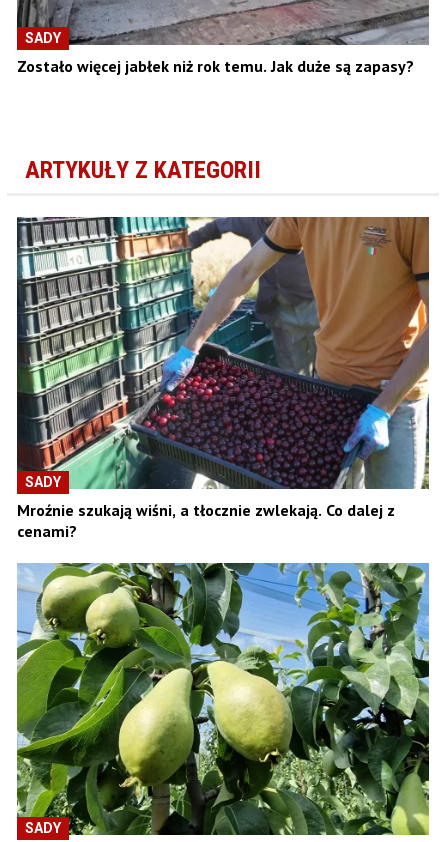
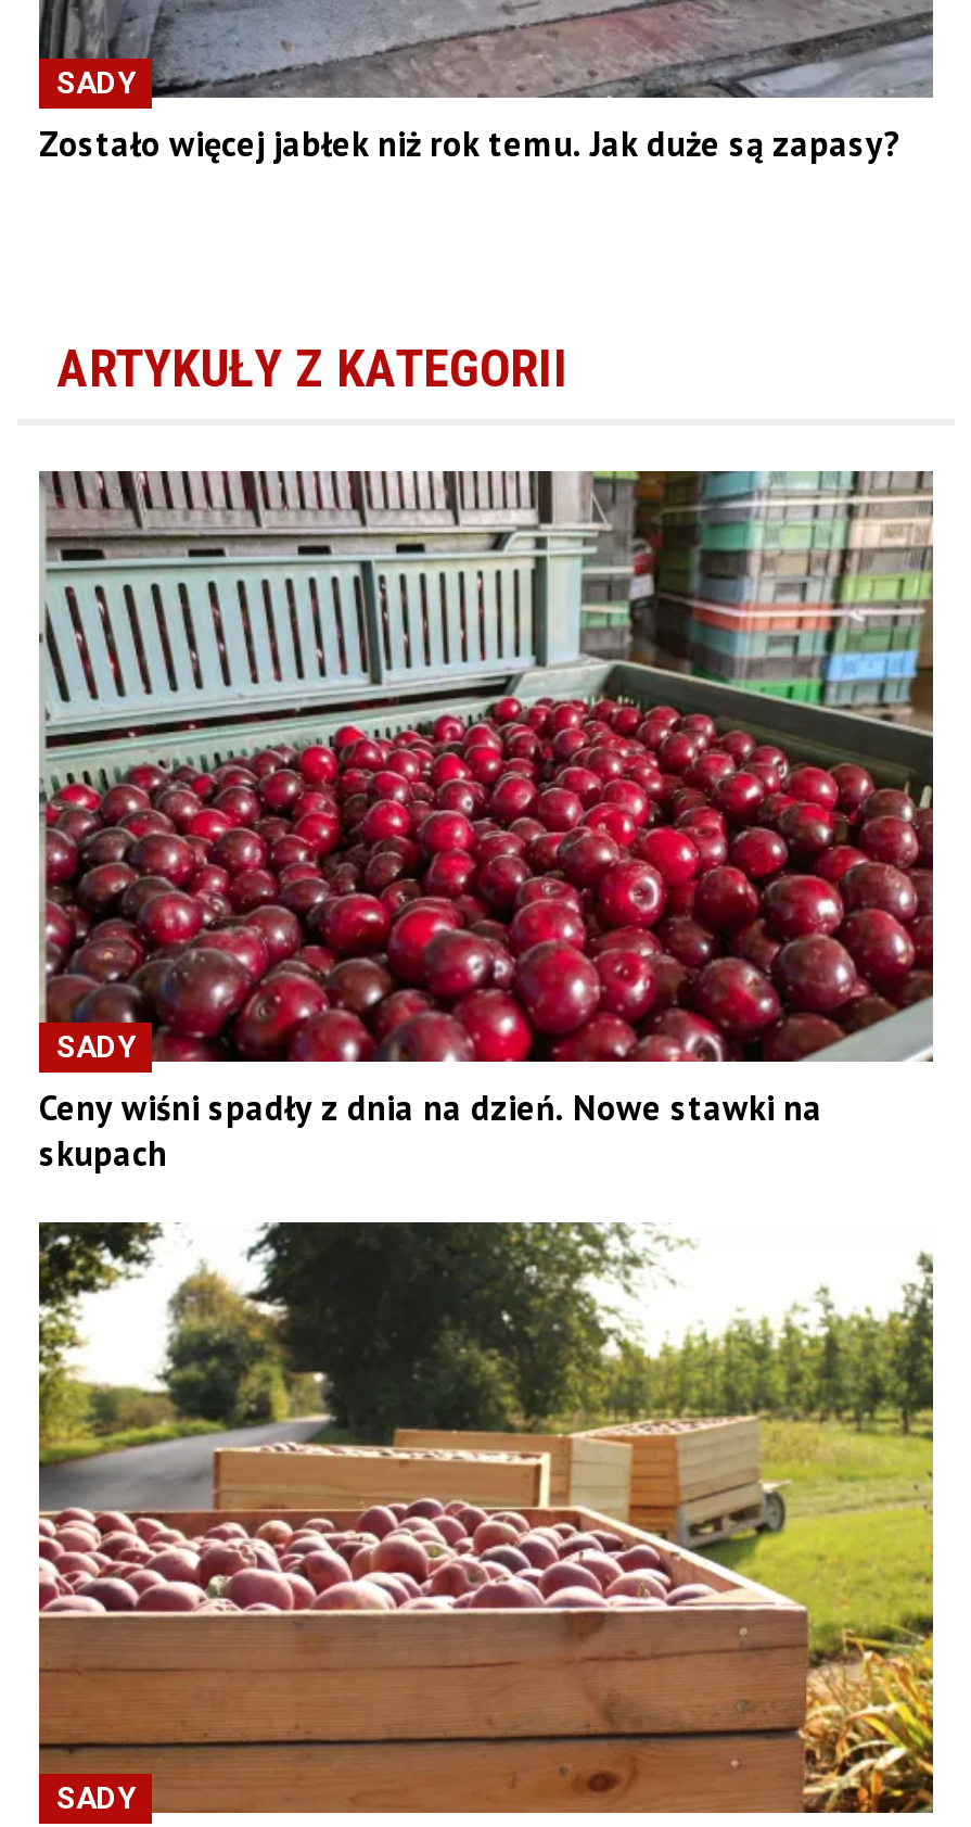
[17,216,430,541] [image] | Mroźnie szukają wiśni, a tłocznie zwlekają. Co dalej z | cenami? -> [39,469,935,1175] [image] | Ceny wiśni spadły z dnia na dzień. Nowe stawki na | skupach
[16,562,430,836] [image] -> [37,1220,935,1815] [image]

